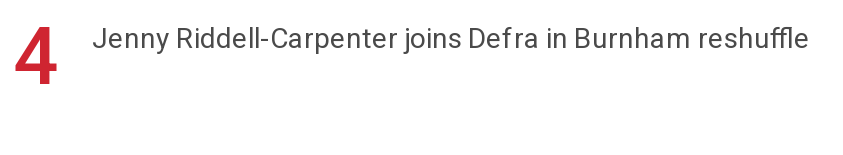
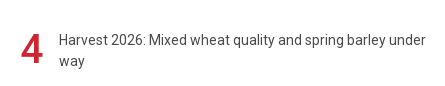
[92,22,810,54] Jenny Riddell-Carpenter joins Defra in Burnham reshuffle -> [59,32,426,69] Harvest 2026: Mixed wheat quality and spring barley under | way

